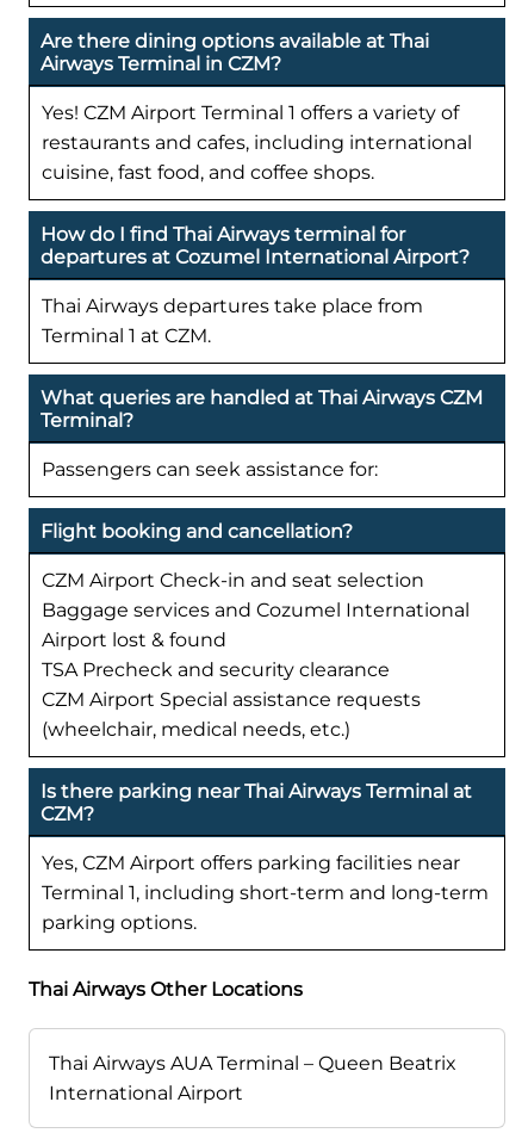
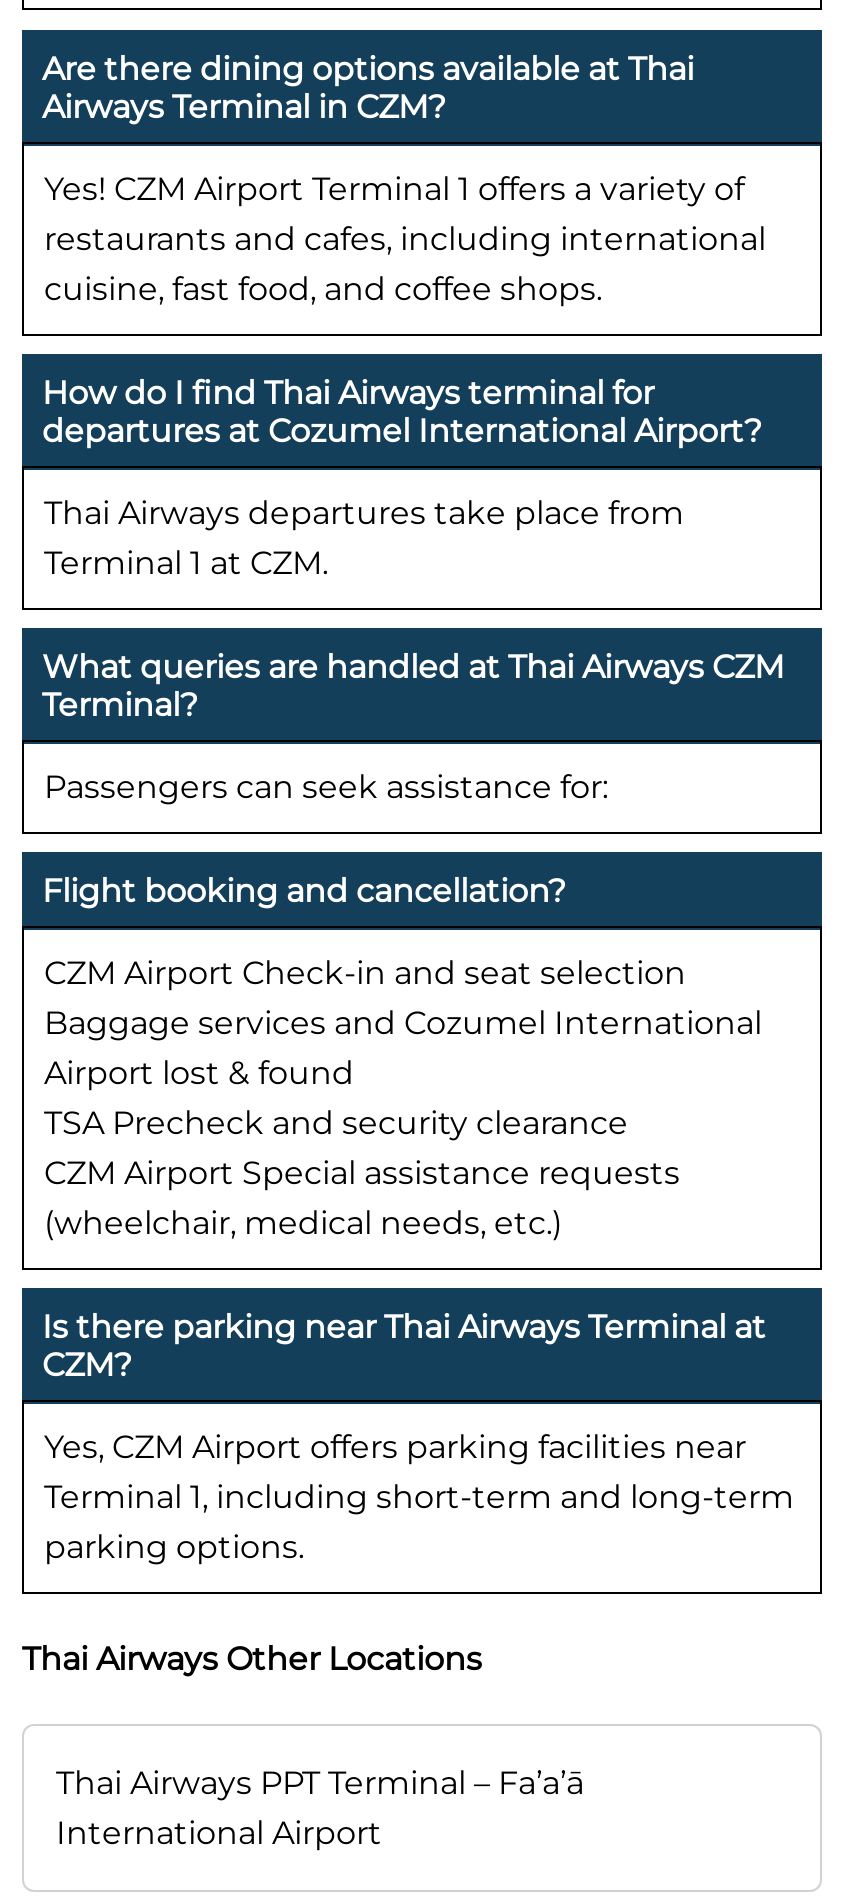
[49,1052,456,1075] Thai Airways AUA Terminal – Queen Beatrix -> [56,1765,584,1803] Thai Airways PPT Terminal – Fa’a’ā

